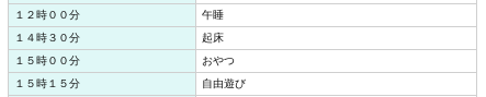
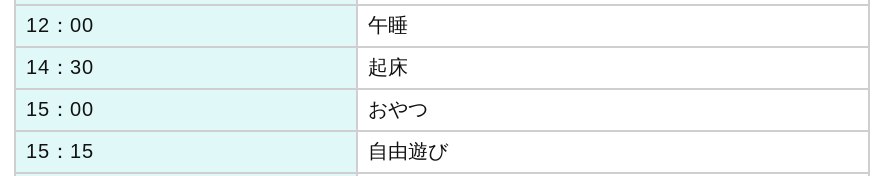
[14,8,80,20] １２時００分 -> [26,13,94,35] 12：00
[14,31,80,43] １４時３０分 -> [26,55,94,77] 14：30
[14,54,80,66] １５時００分 -> [26,97,94,119] 15：00
[14,77,80,89] １５時１５分 -> [26,139,94,161] 15：15

